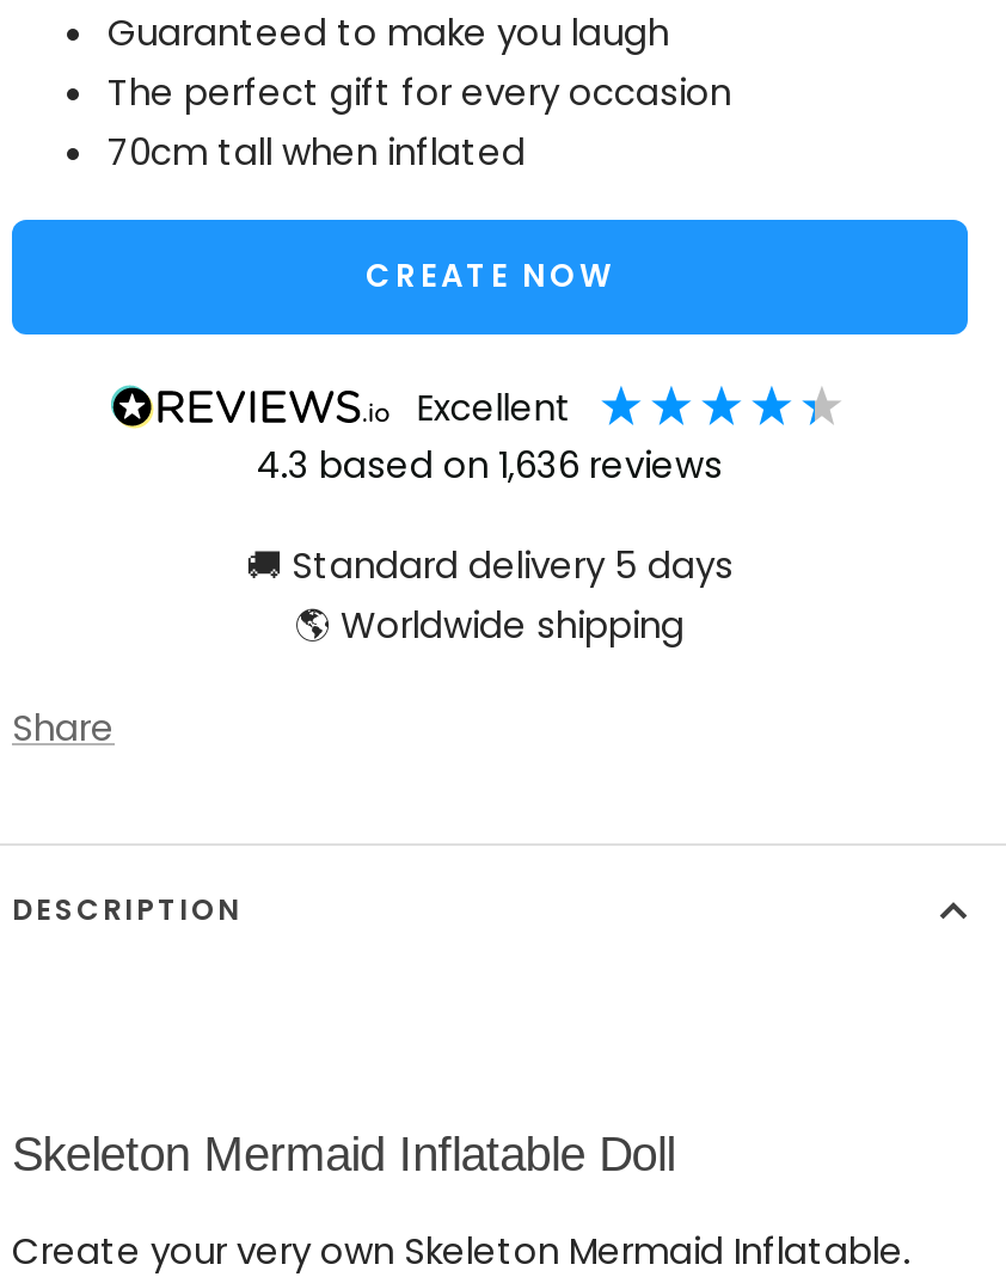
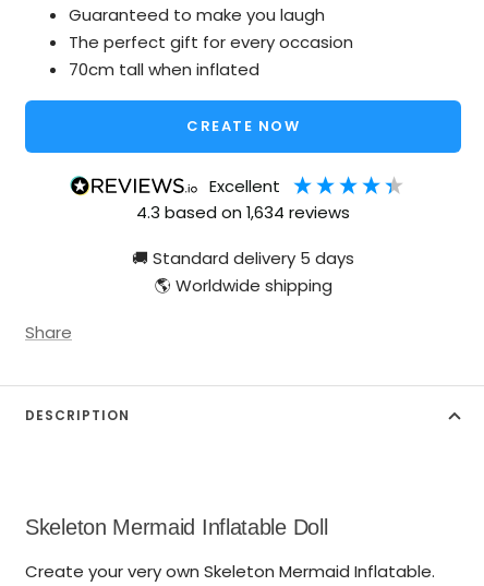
[257,440,723,490] 4.3 based on 1,636 reviews -> [136,201,350,224] 4.3 based on 1,634 reviews

